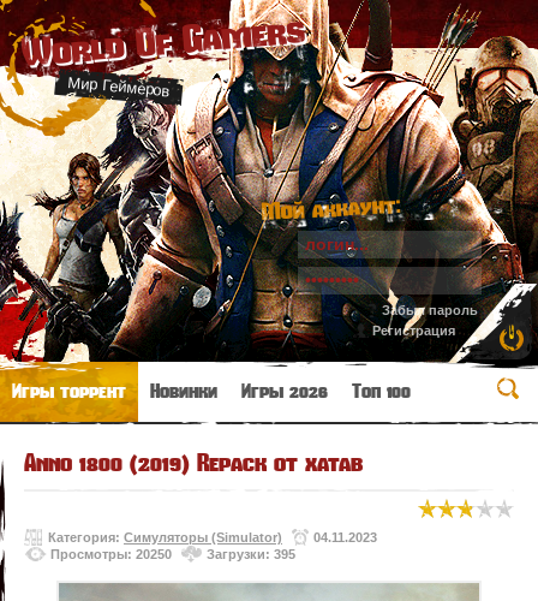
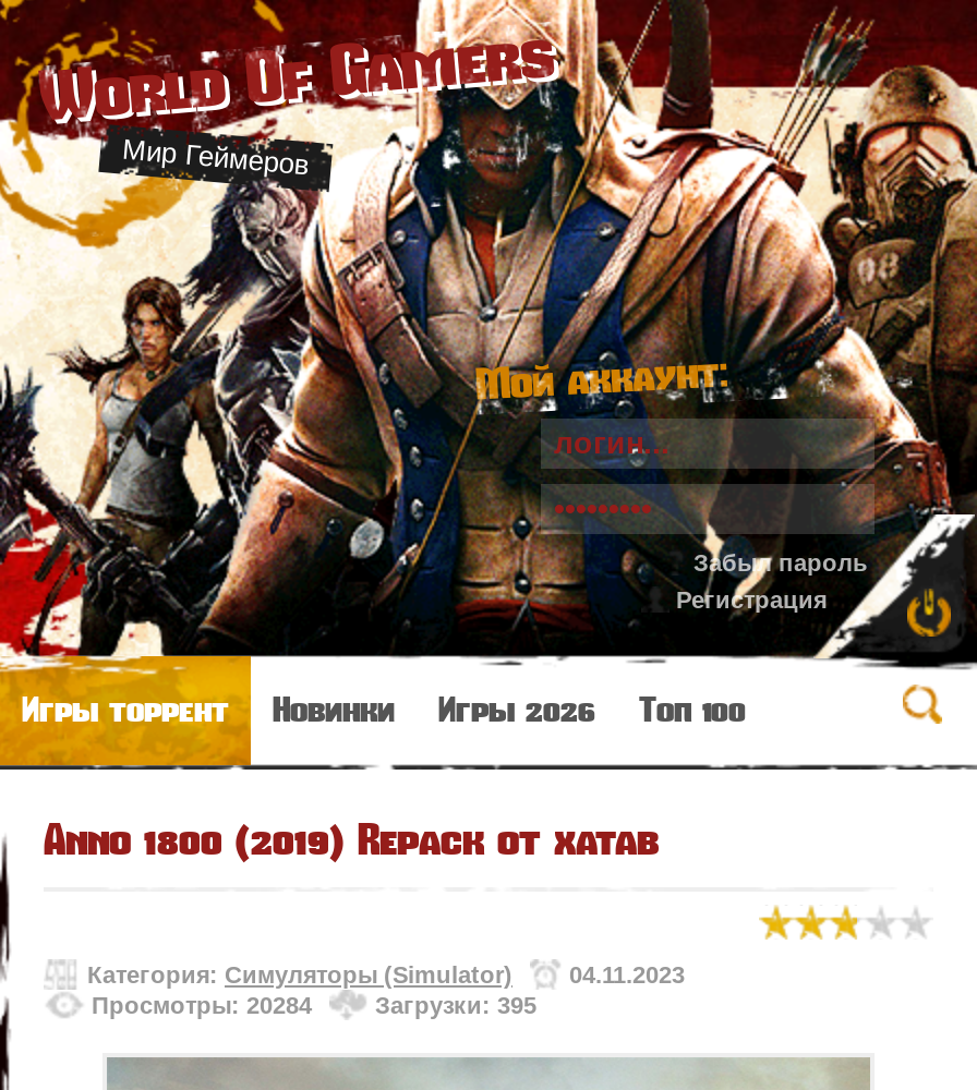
[50,547,172,561] Просмотры: 20250 -> [92,992,312,1018] Просмотры: 20284

